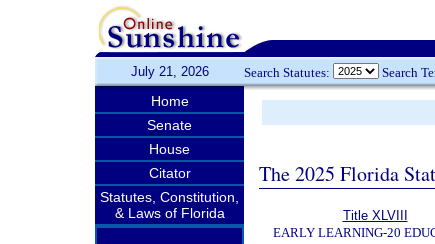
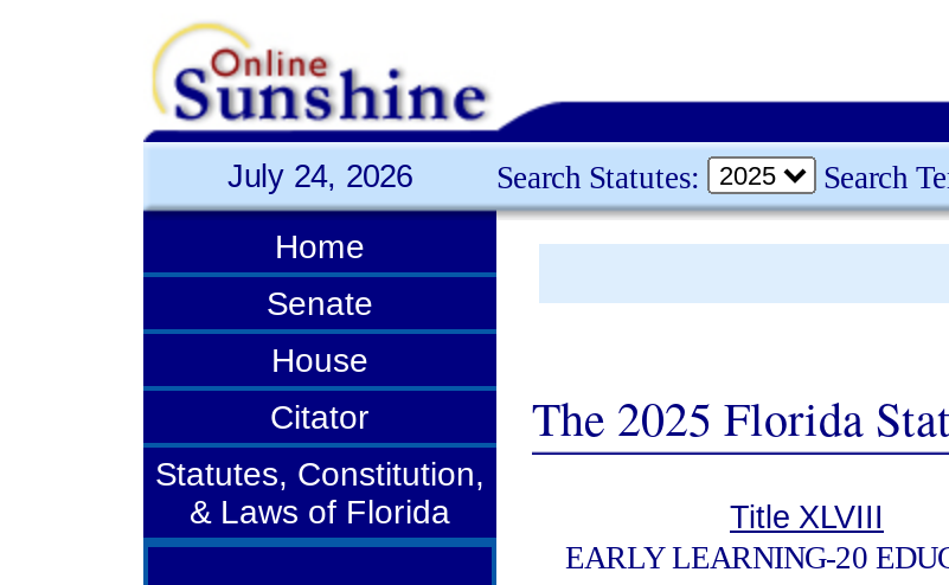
[130,64,208,79] July 21, 2026 -> [227,159,412,194] July 24, 2026

